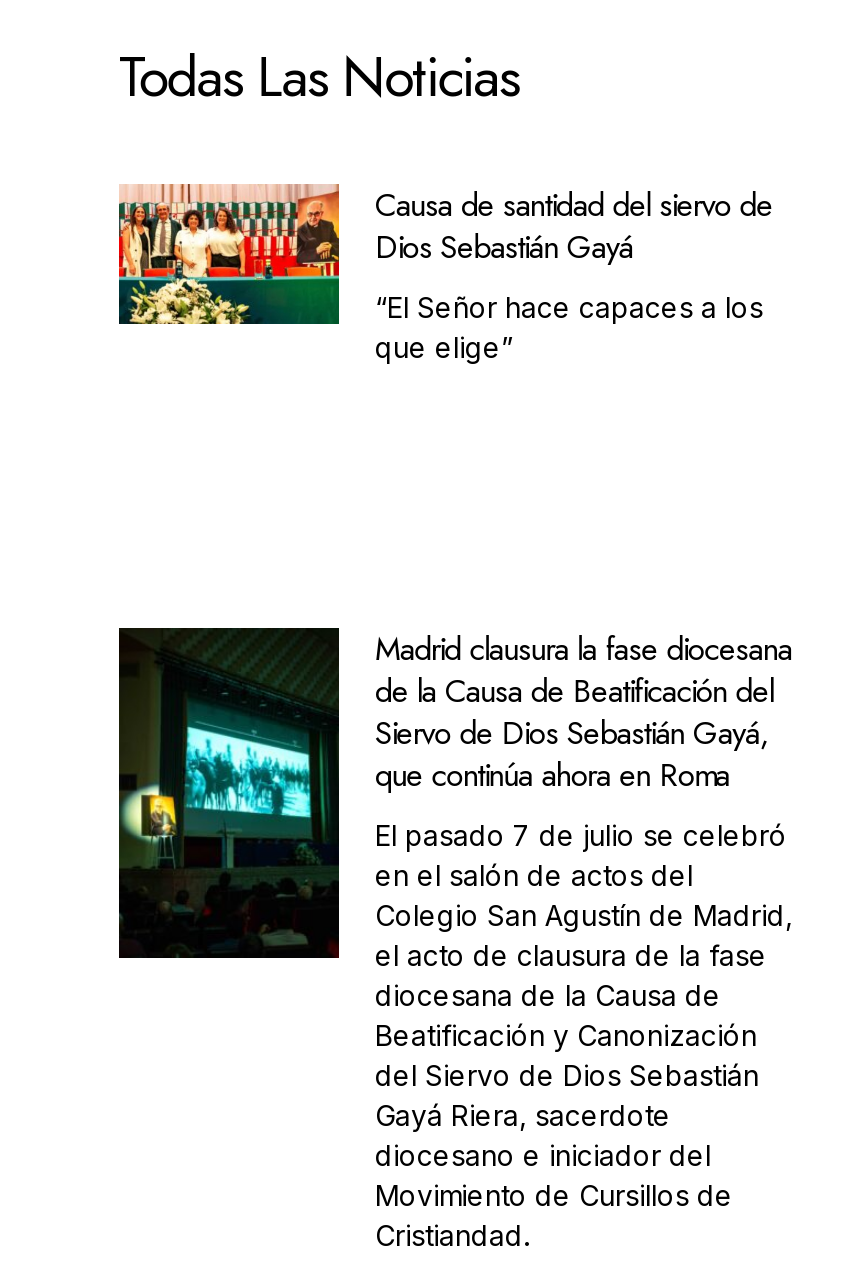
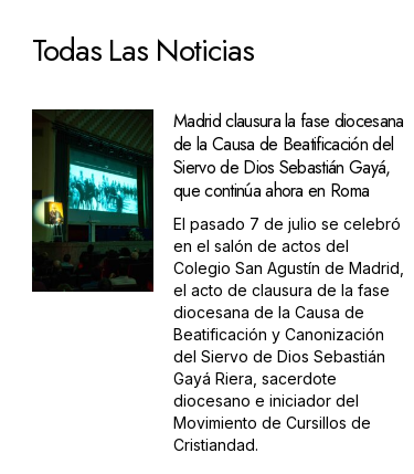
[117,182,773,364] [image] | Causa de santidad del siervo de | Dios Sebastián Gayá | “El Señor hace capaces a los | que elige” -> none

